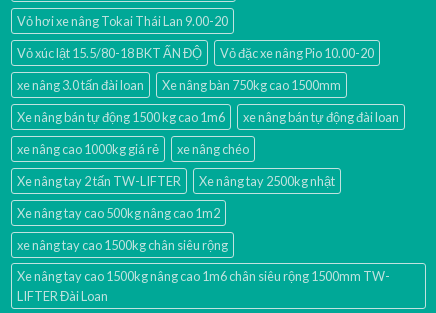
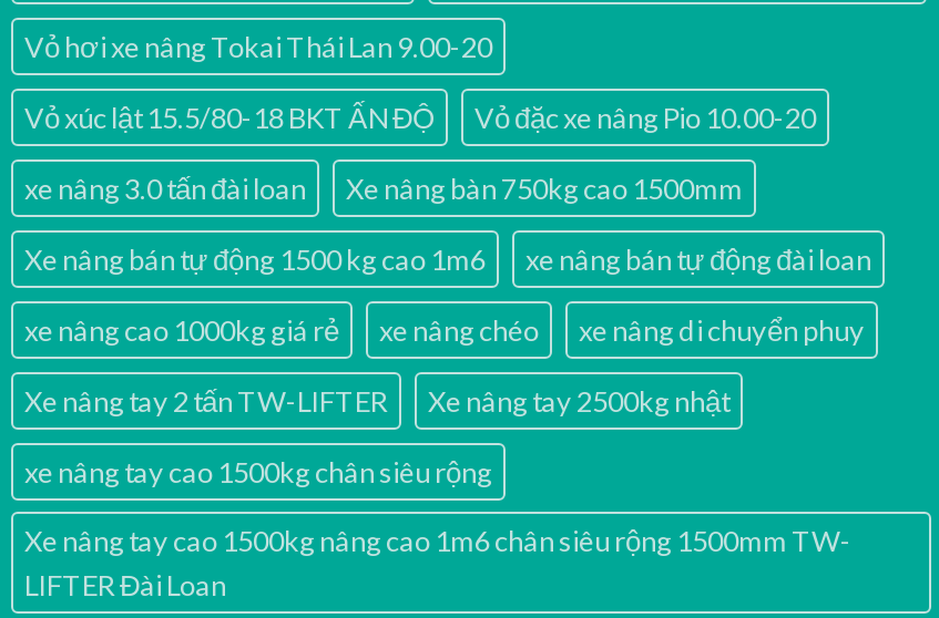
none -> [579,312,865,348] xe nâng di chuyển phuy
[17,205,220,221] Xe nâng tay cao 500kg nâng cao 1m2 -> none

